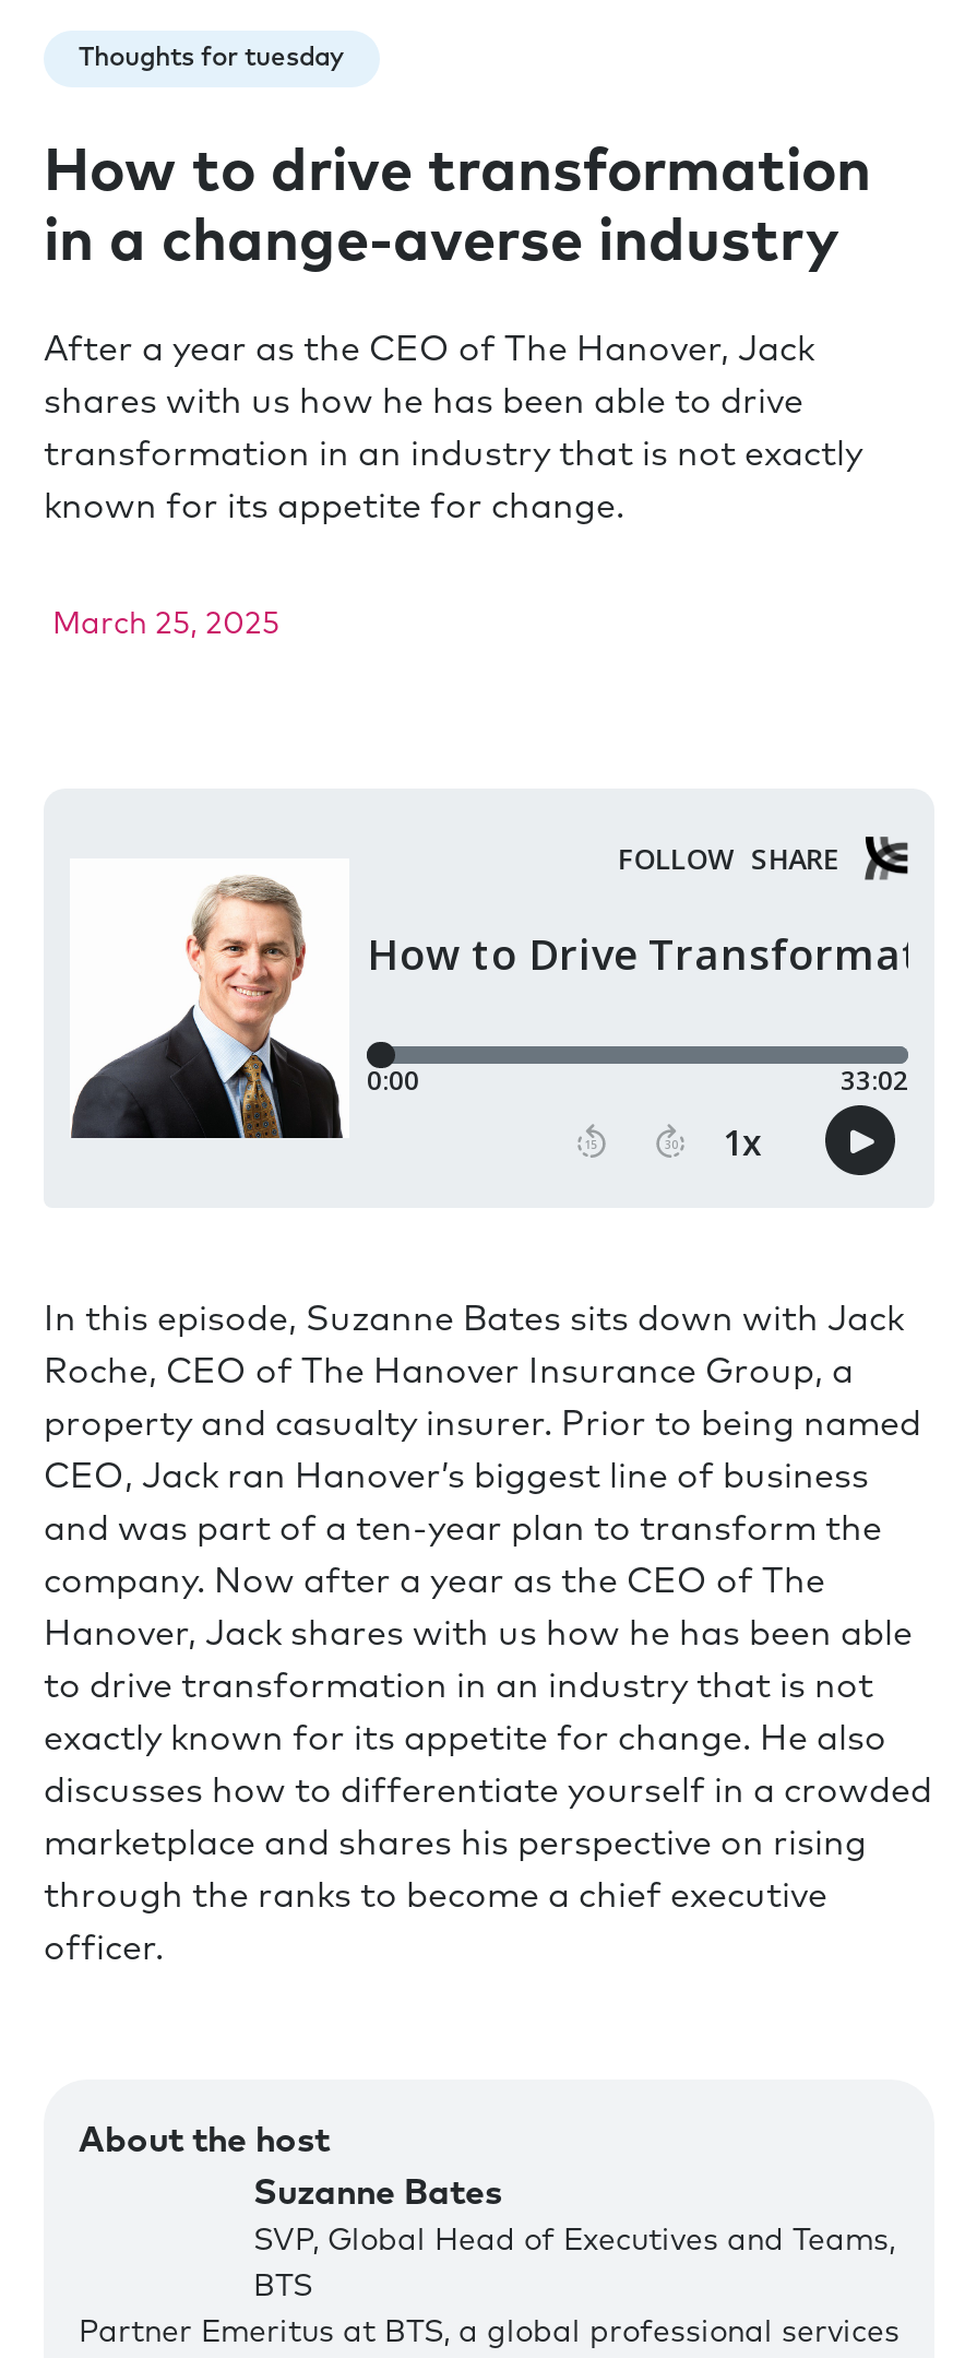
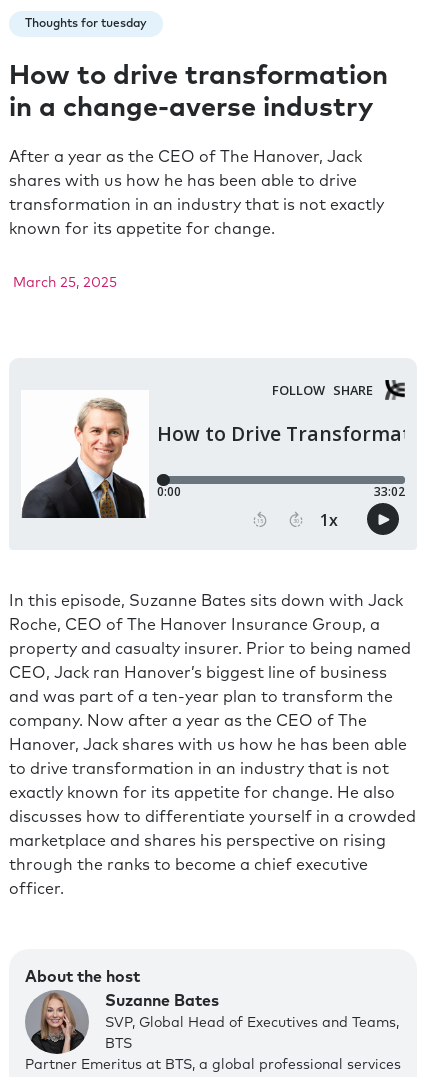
none -> [25,989,90,1055] [image]

